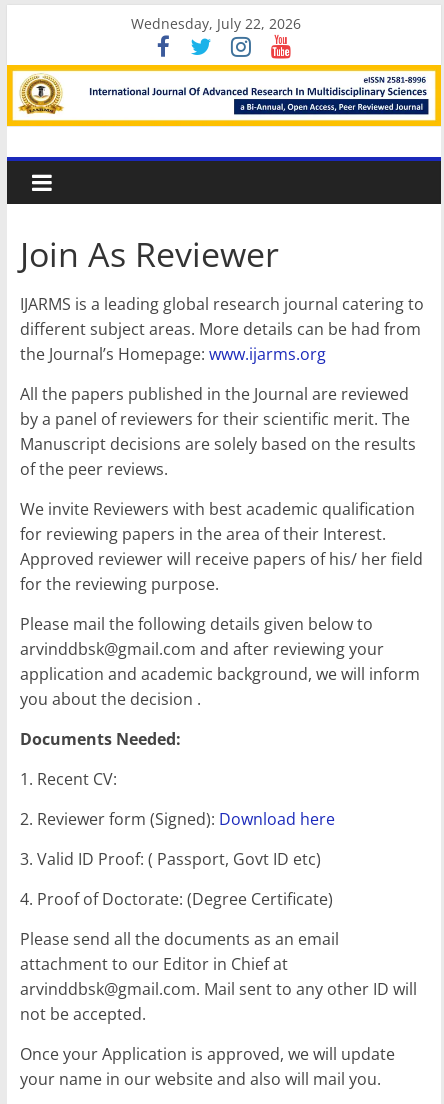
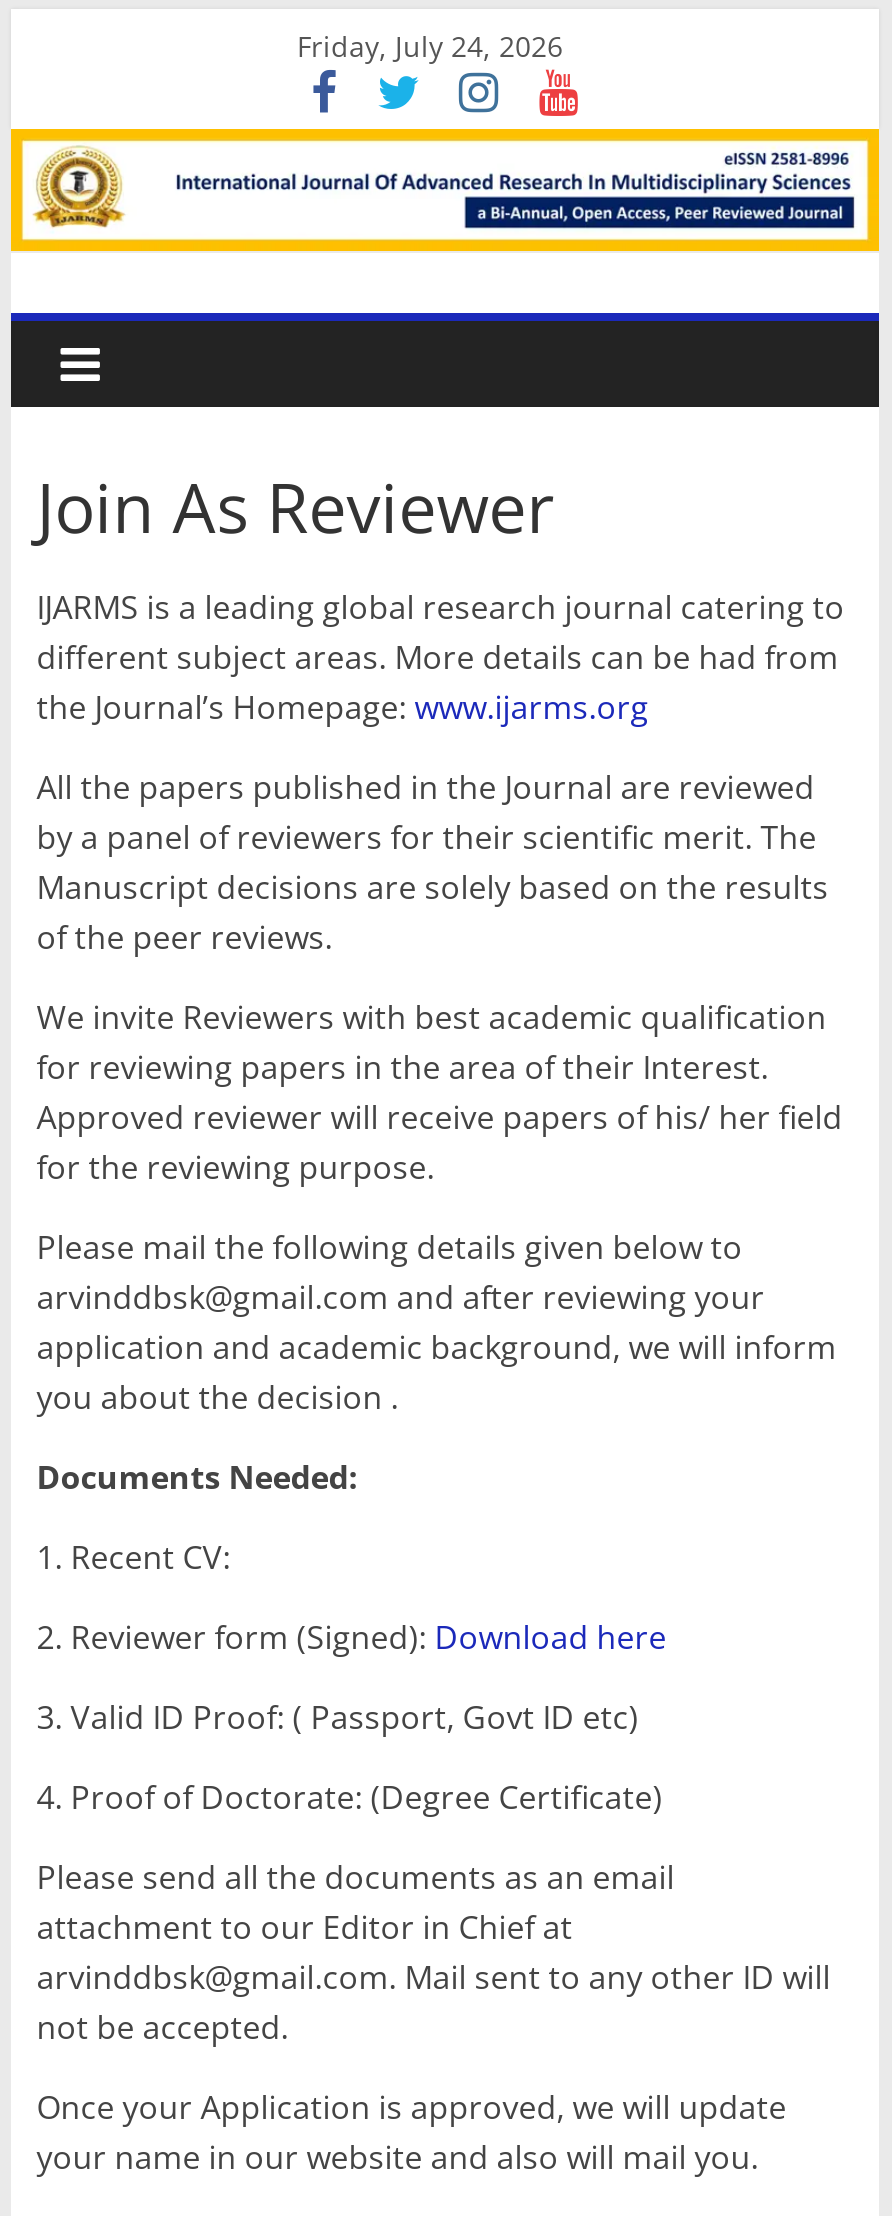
[131,14,301,33] Wednesday, July 22, 2026 -> [297,27,563,65] Friday, July 24, 2026

